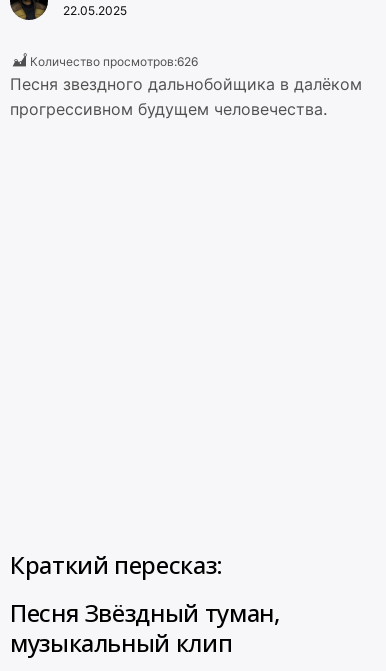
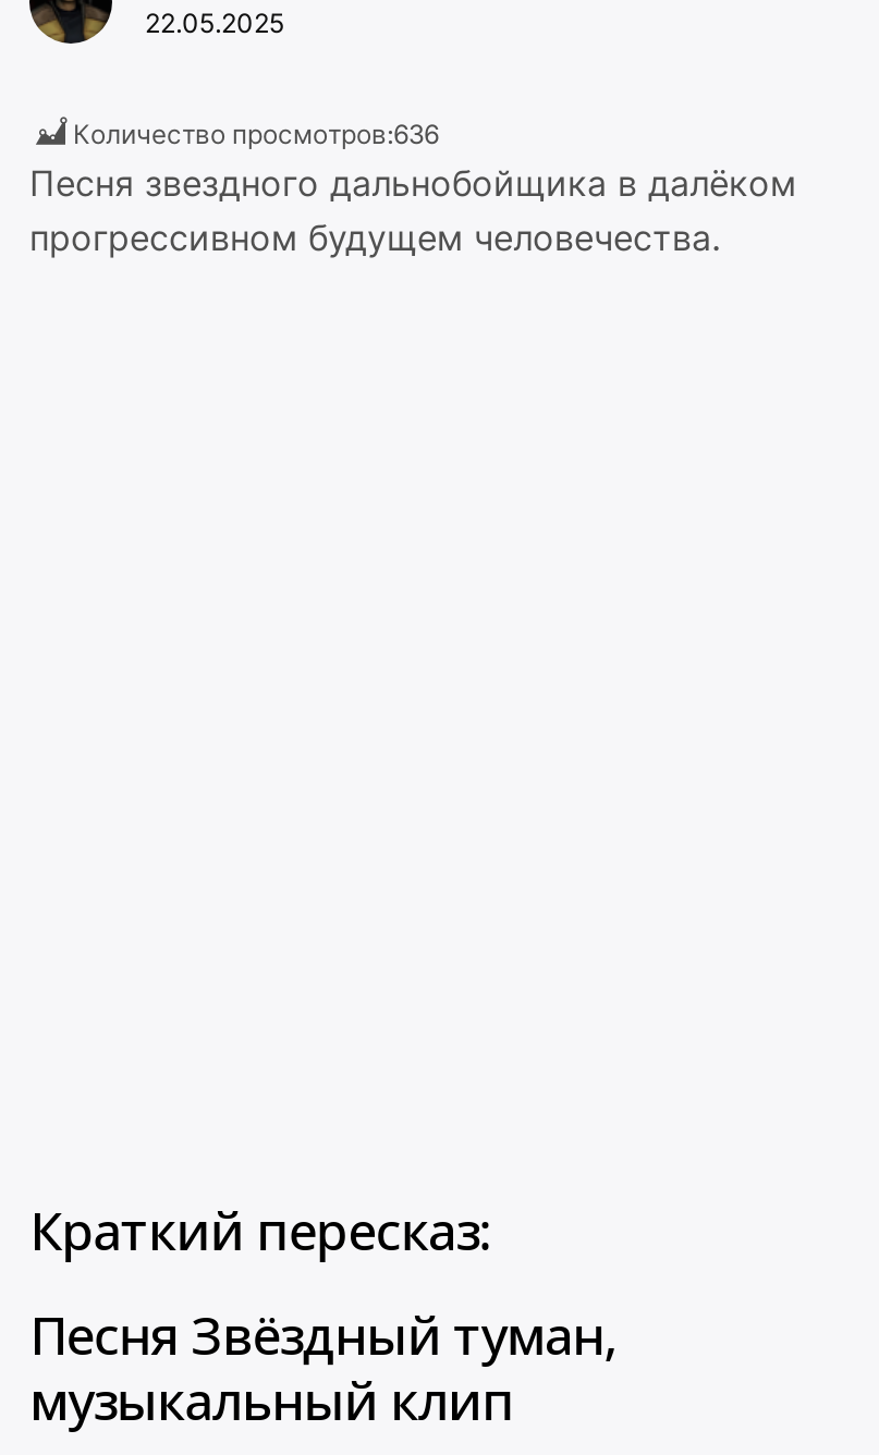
[30,54,198,69] Количество просмотров:626 -> [73,118,439,150] Количество просмотров:636

